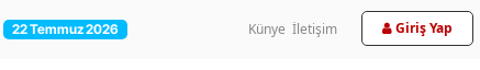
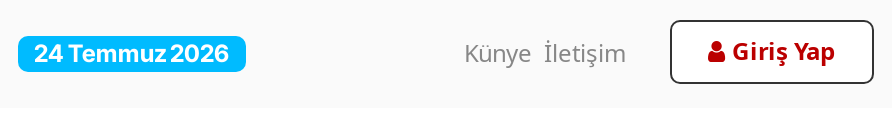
[12,21,119,37] 22 Temmuz 2026 -> [34,38,230,68] 24 Temmuz 2026

